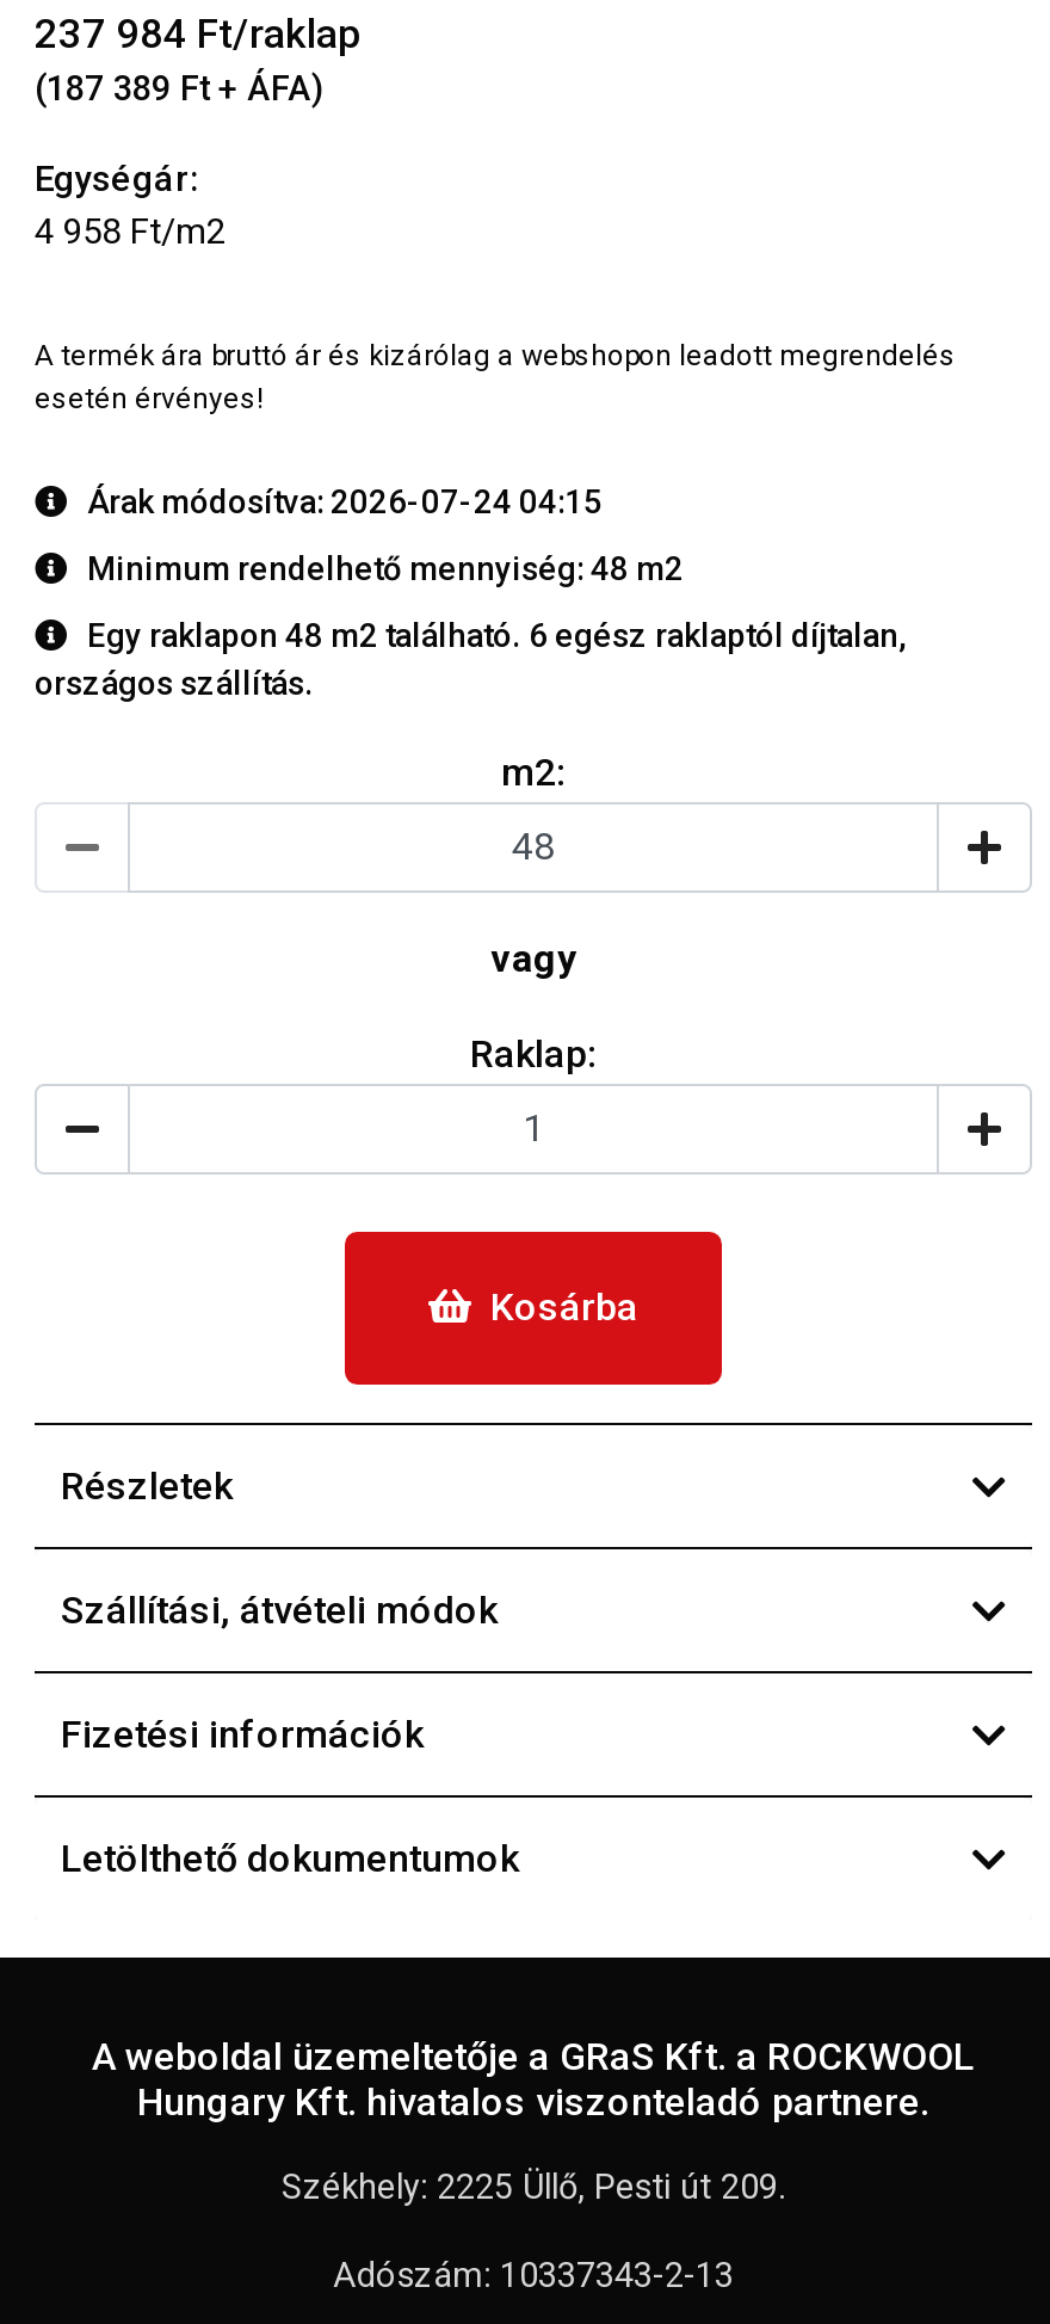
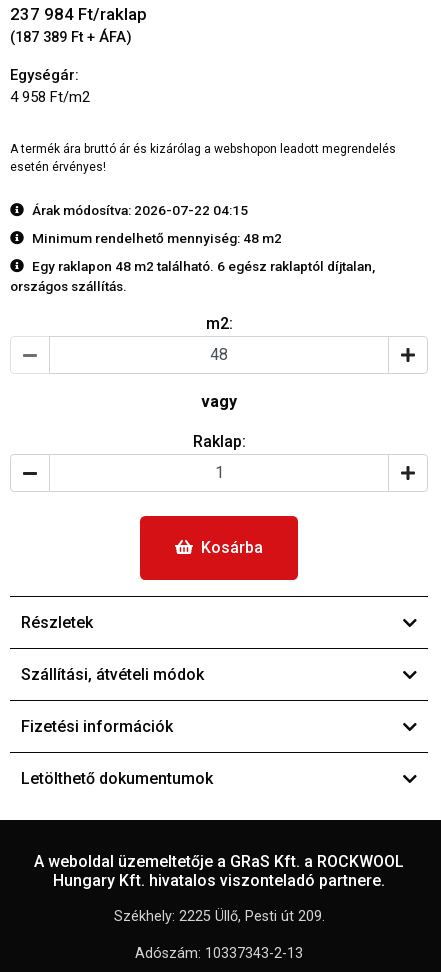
[87,481,603,519] Árak módosítva: 2026-07-24 04:15 -> [32,202,248,218] Árak módosítva: 2026-07-22 04:15

